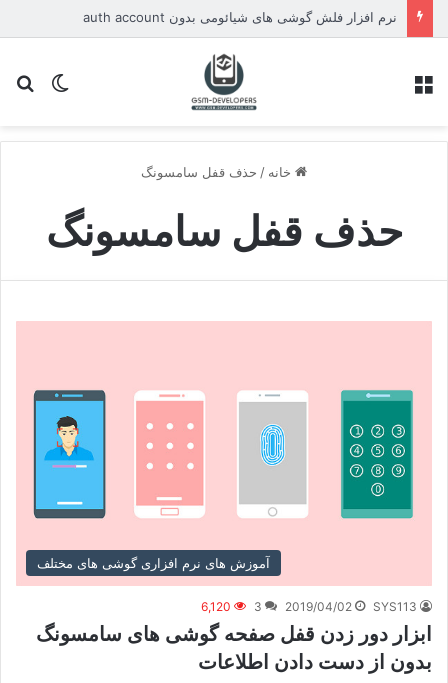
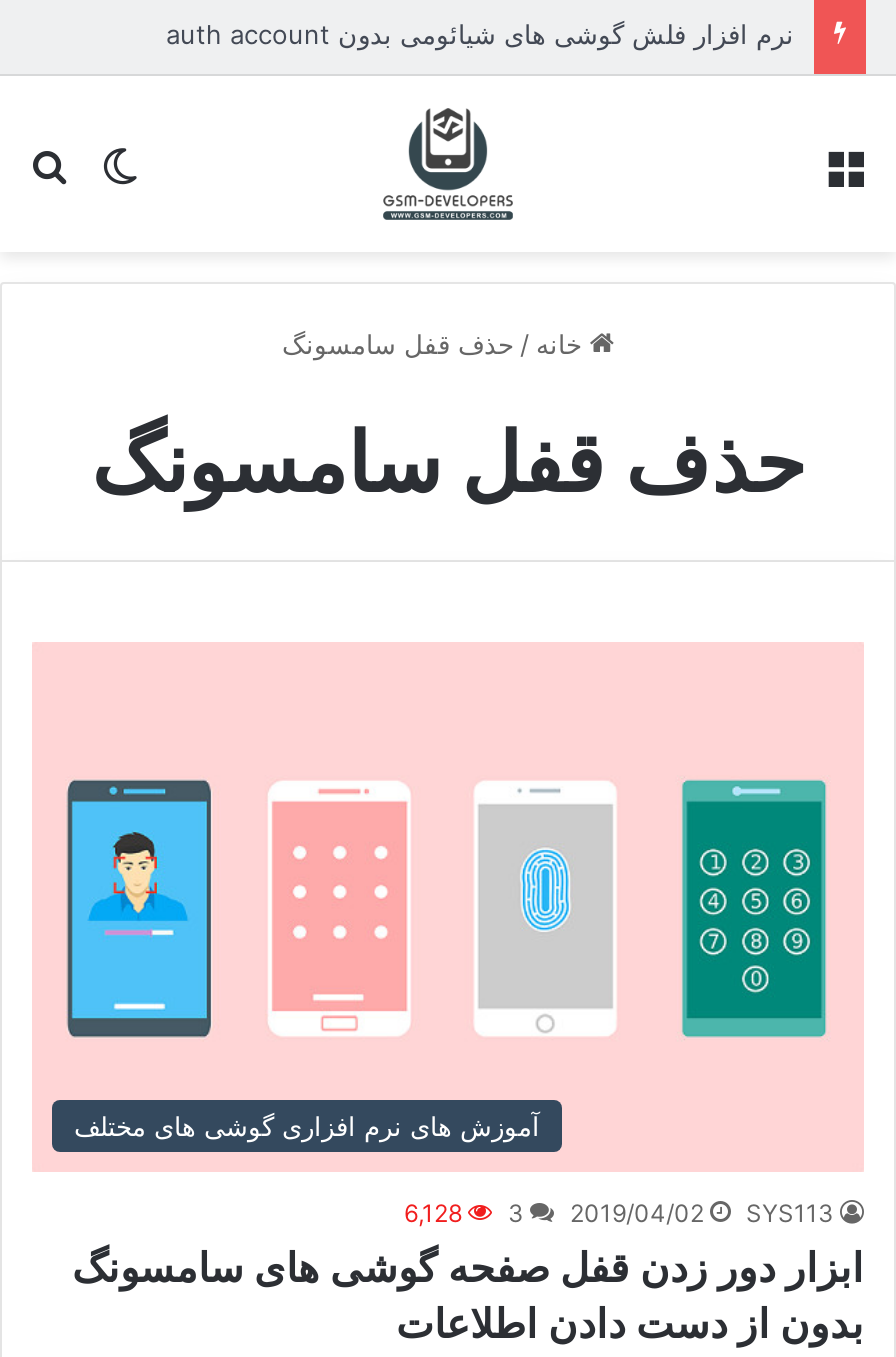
[201,599,417,614] 6,120 3 2019/04/02 SYS113 -> [404,1198,834,1228] 6,128 3 2019/04/02 SYS113

